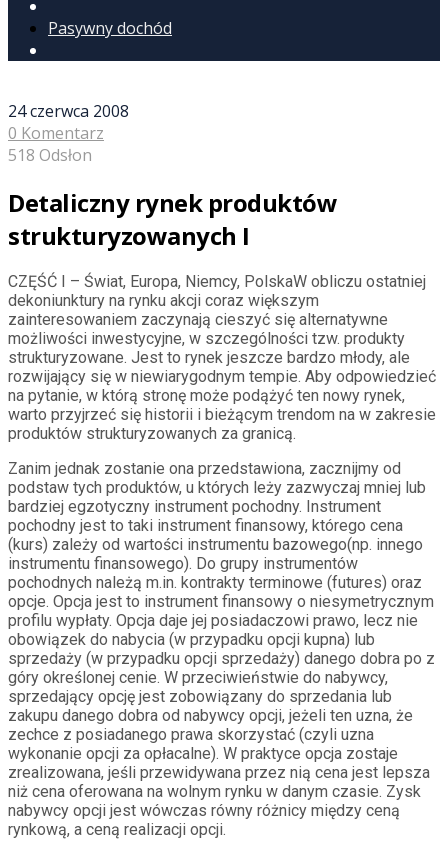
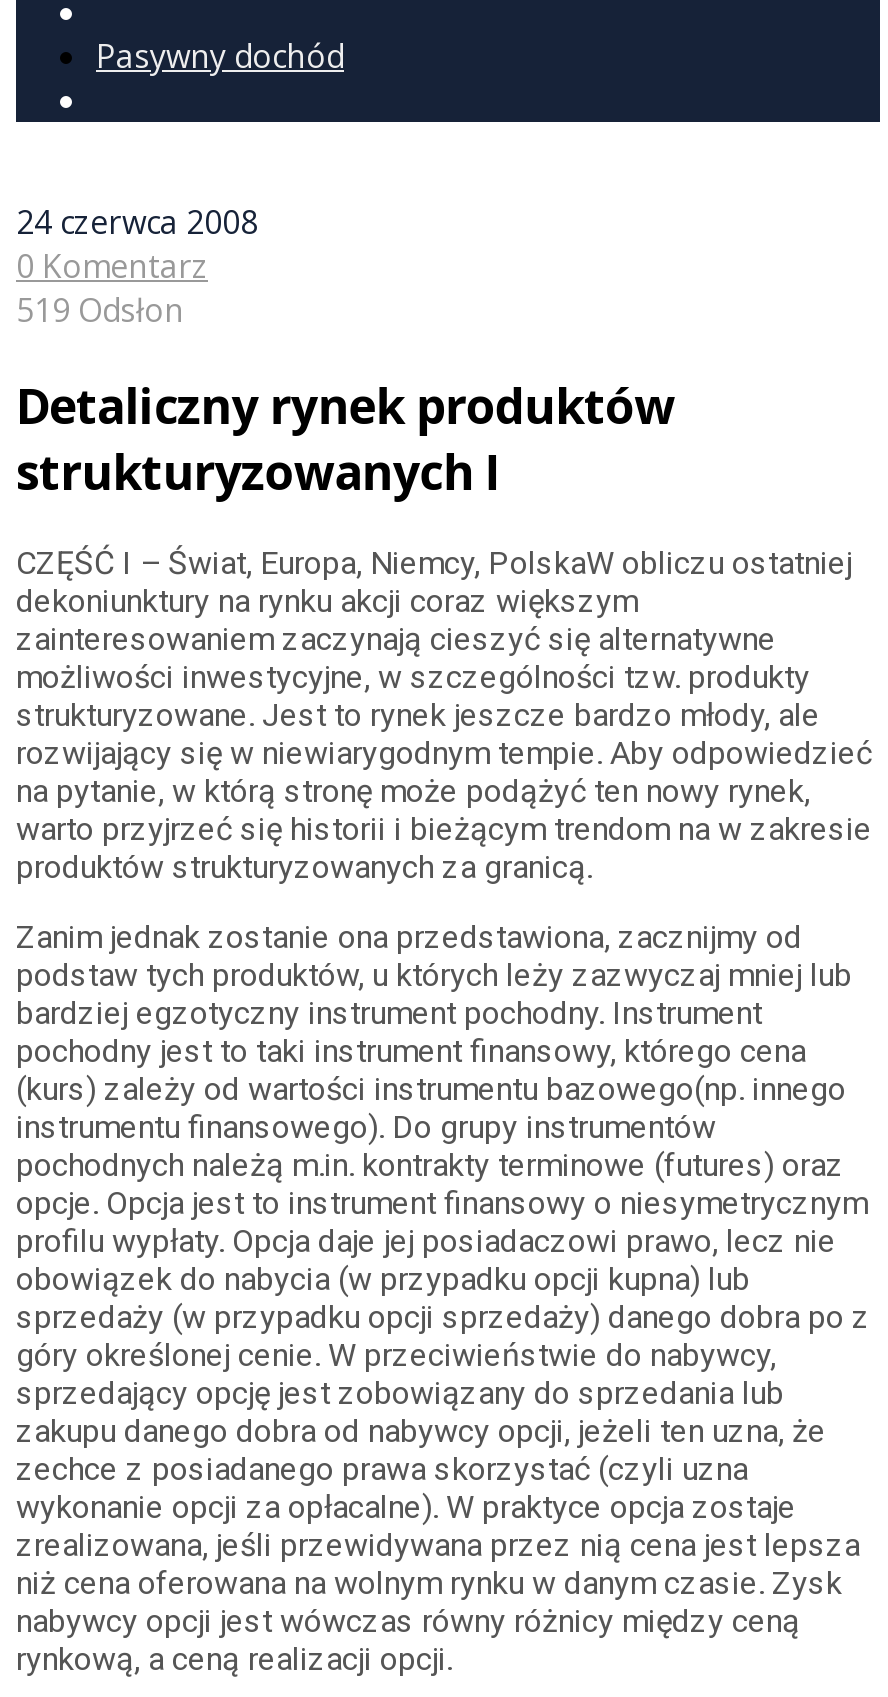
[8,144,92,166] 518 Odsłon -> [16,288,184,332] 519 Odsłon

